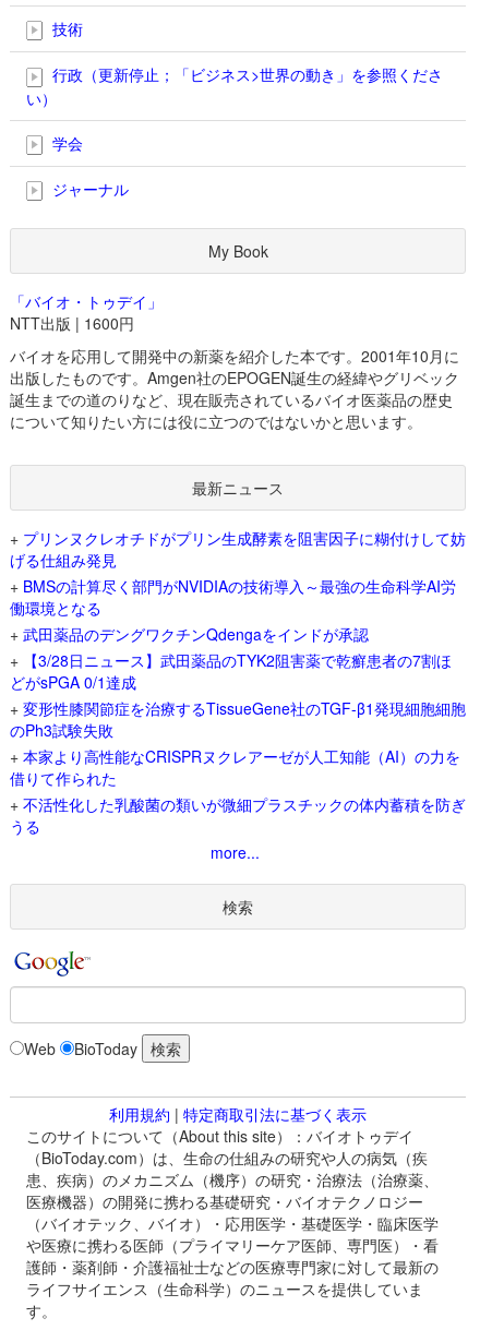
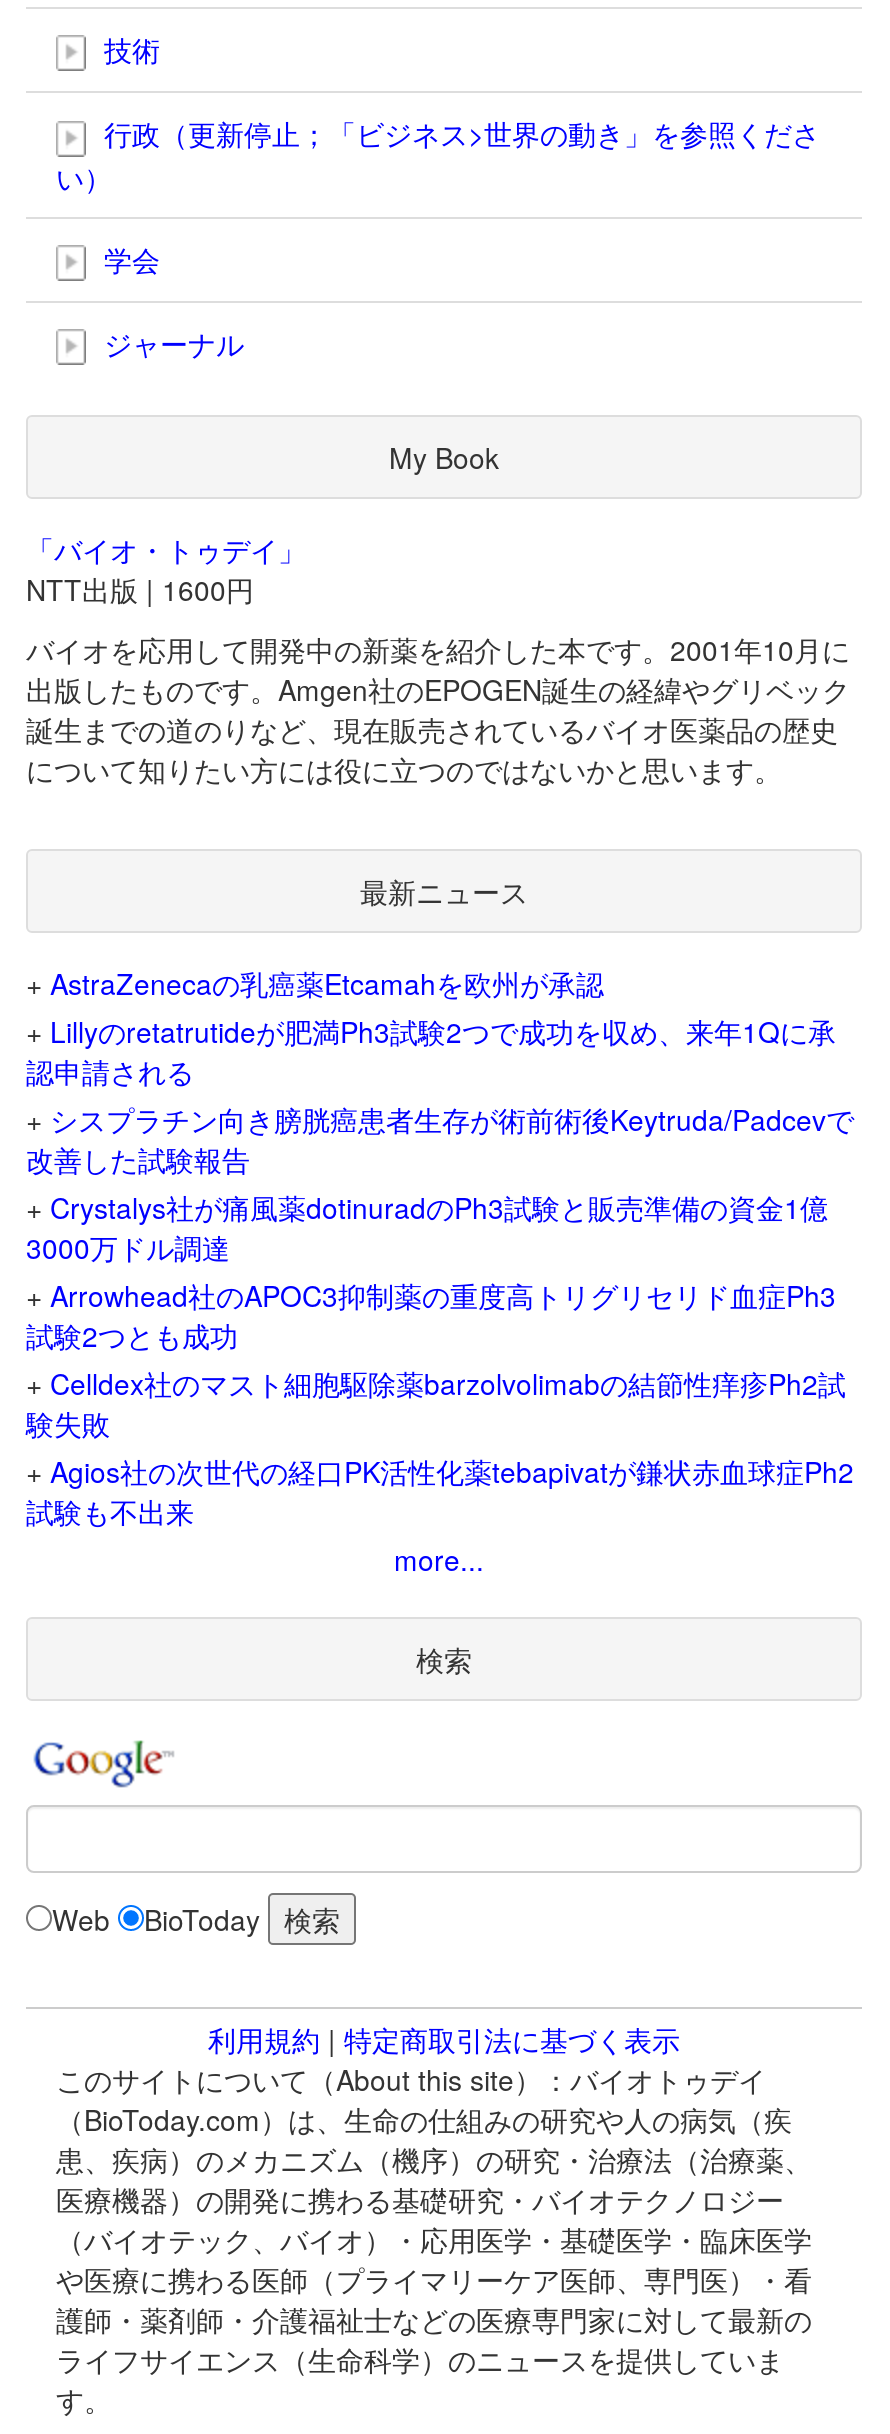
[10,527,466,837] +プリンヌクレオチドがプリン生成酵素を阻害因子に糊付けして妨 | げる仕組み発見 | + BMSの計算尽く部門がNVIDIAの技術導入～最強の生命科学AI労 | 働環境となる | +武田薬品のデングワクチンQdengaをインドが承認 | +【3/28日ニュース】武田薬品のTYK2阻害薬で乾癬患者の7割ほ | どがsPGA 0/1達成 | +変形性膝関節症を治療するTissueGene社のTGF-β1発現細胞細胞 | のPh3試験失敗 | +本家より高性能なCRISPRヌクレアーゼが人工知能（AI）の力を | 借りて作られた | +不活性化した乳酸菌の類いが微細プラスチックの体内蓄積を防ぎ | うる -> [26,964,854,1532] + AstraZenecaの乳癌薬Etcamahを欧州が承認 | + Lillyのretatrutideが肥満Ph3試験2つで成功を収め、来年1Qに承 | 認申請される | +シスプラチン向き膀胱癌患者生存が術前術後Keytruda/Padcevで | 改善した試験報告 | + Crystalys社が痛風薬dotinuradのPh3試験と販売準備の資金1億 | 3000万ドル調達 | + Arrowhead社のAPOC3抑制薬の重度高トリグリセリド血症Ph3 | 試験2つとも成功 | + Celldex社のマスト細胞駆除薬barzolvolimabの結節性痒疹Ph2試 | 験失敗 | + Agios社の次世代の経口PK活性化薬tebapivatが鎌状赤血球症Ph2 | 試験も不出来

